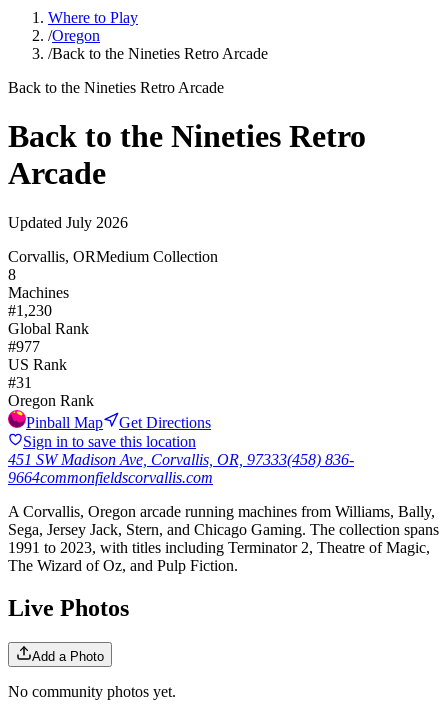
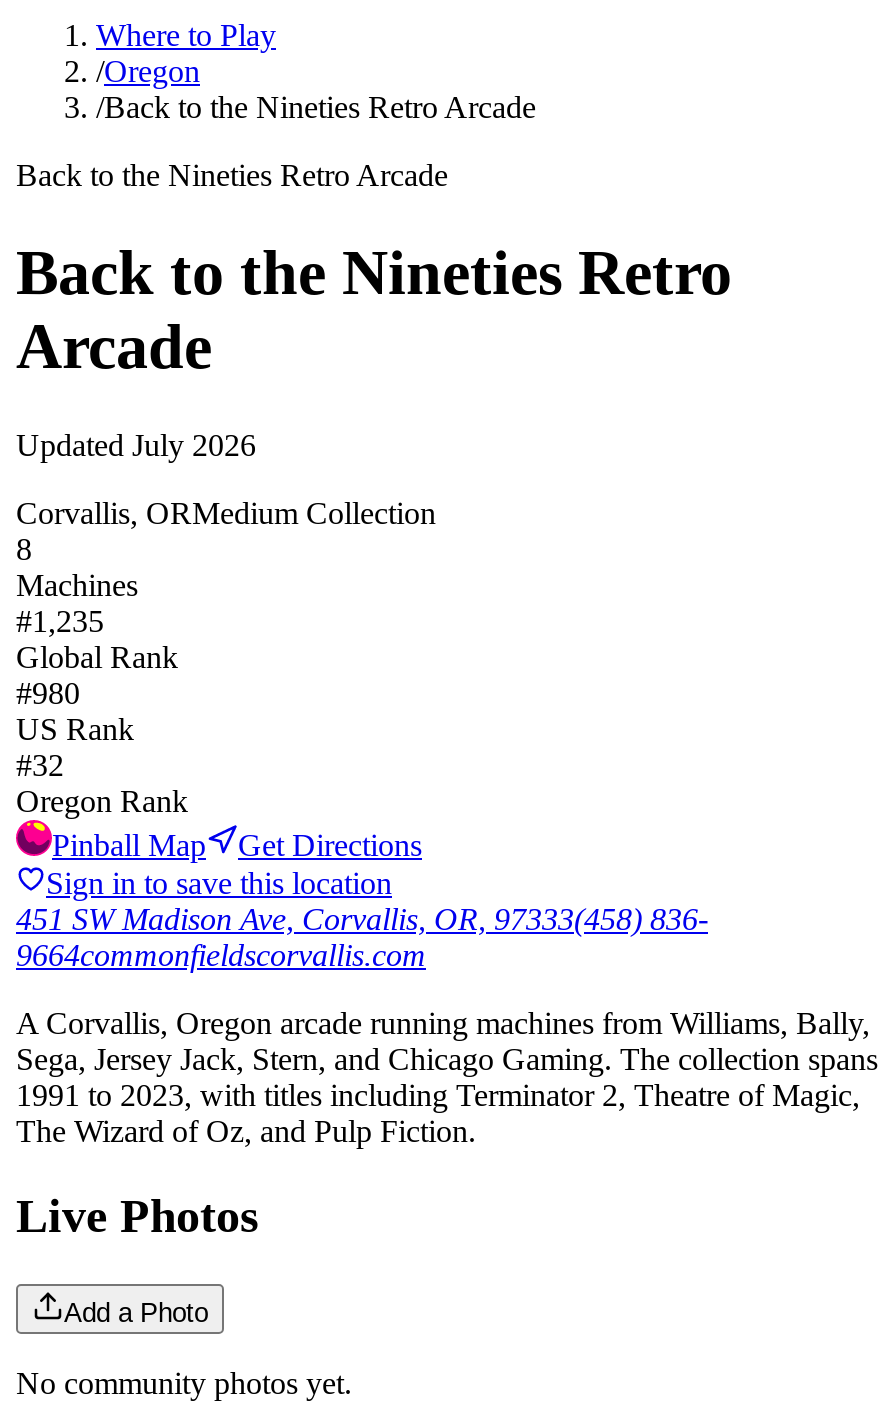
[8,302,52,319] #1,230 -> [16,604,104,638] #1,235
[8,338,40,355] #977 -> [16,676,80,710] #980
[8,374,32,391] #31 -> [16,748,64,782] #32

